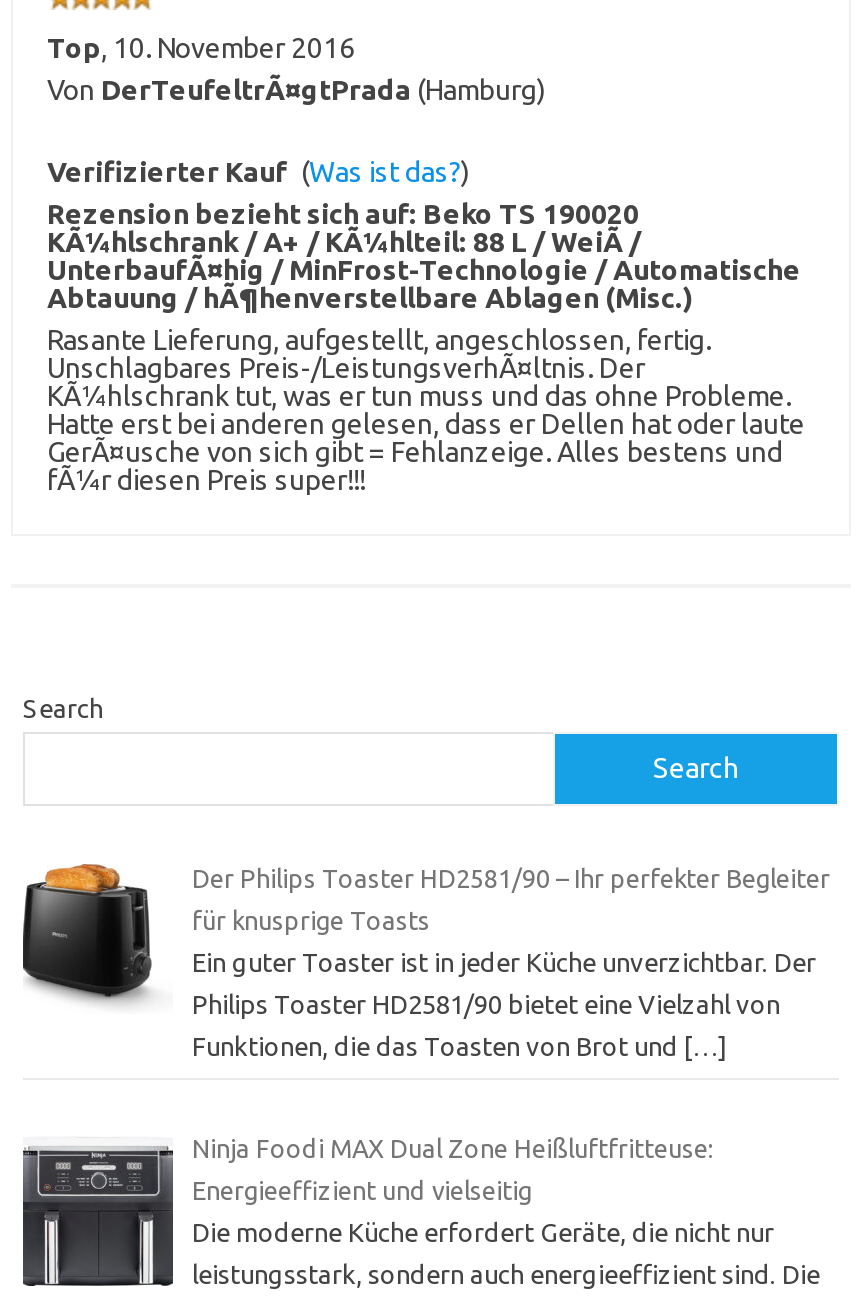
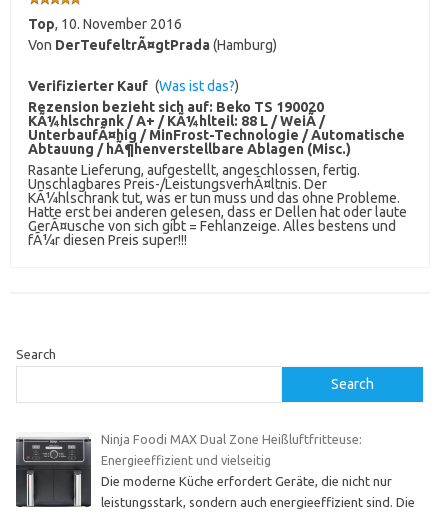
[23,862,830,1059] [image] | Der Philips Toaster HD2581/90 – Ihr perfekter Begleiter | für knusprige Toasts | Ein guter Toaster ist in jeder Küche unverzichtbar. Der | Philips Toaster HD2581/90 bietet eine Vielzahl von | Funktionen, die das Toasten von Brot und […] -> none

